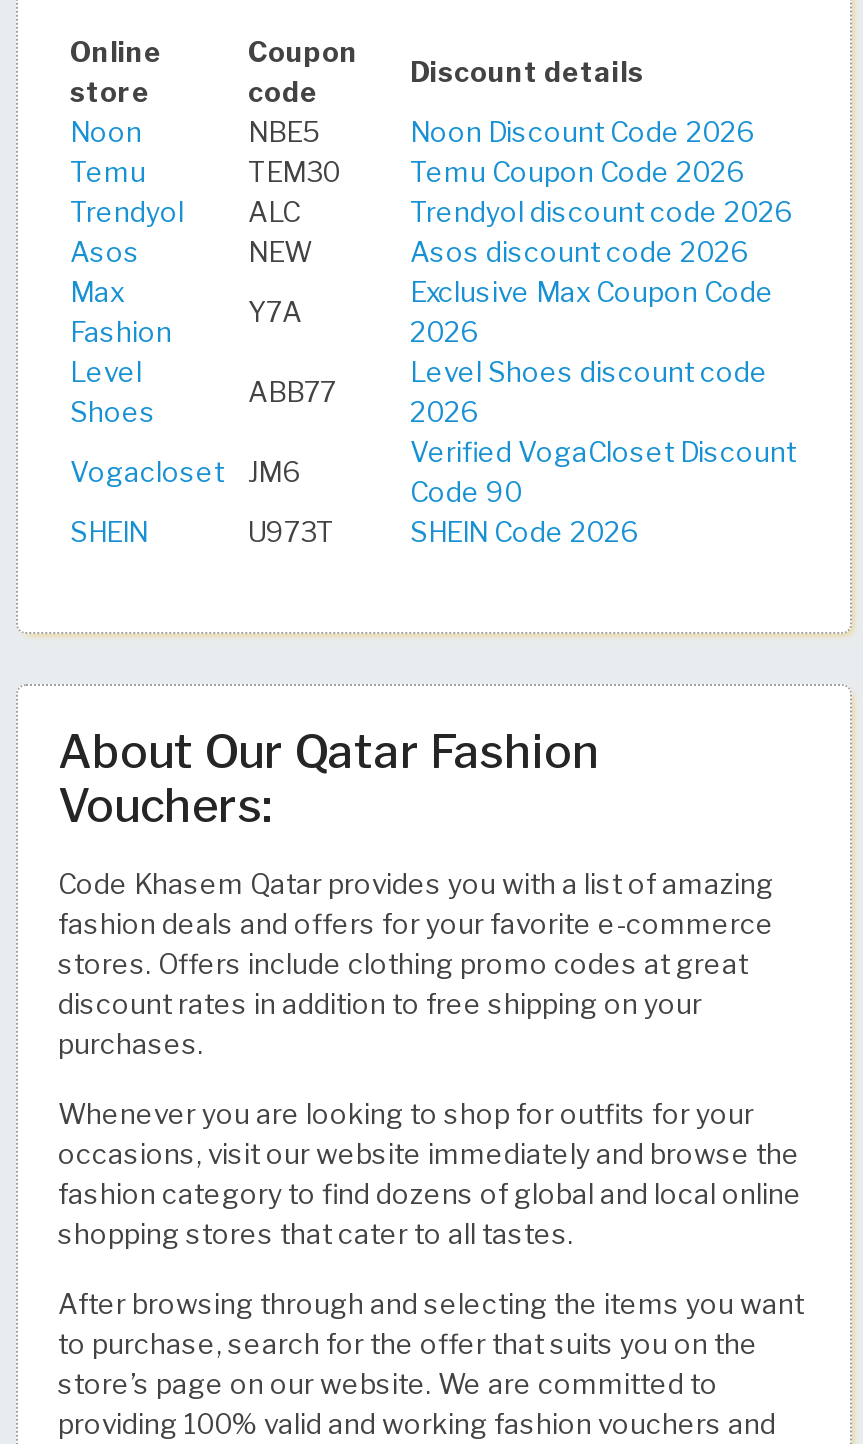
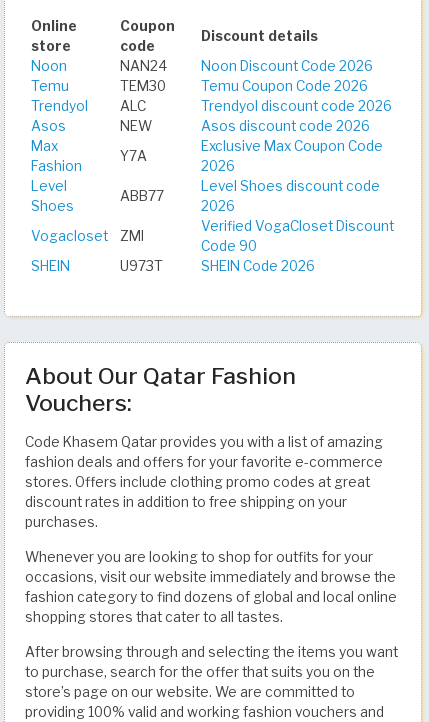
[248,116,320,148] NBE5 -> [120,58,167,74] NAN24
[248,456,300,488] JM6 -> [120,228,144,244] ZMI

